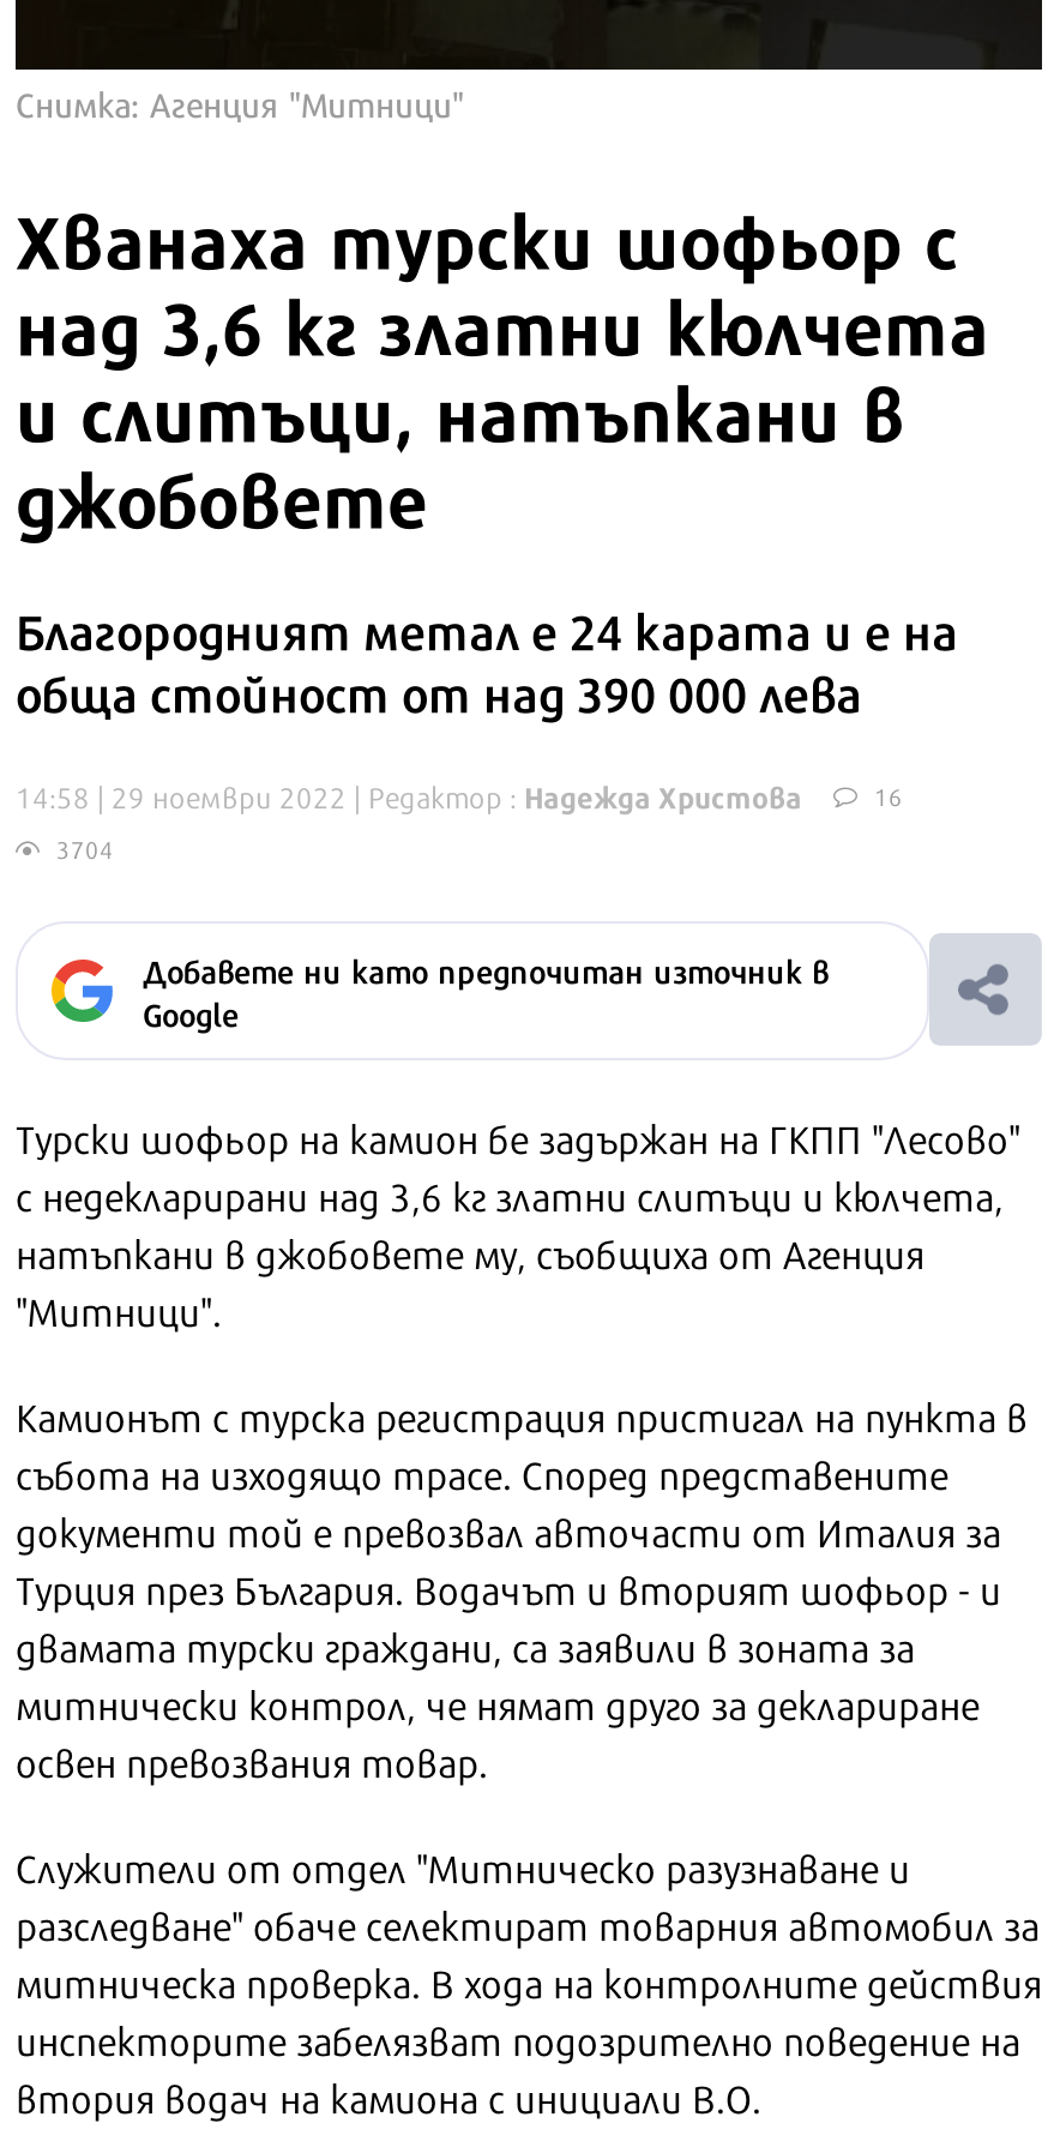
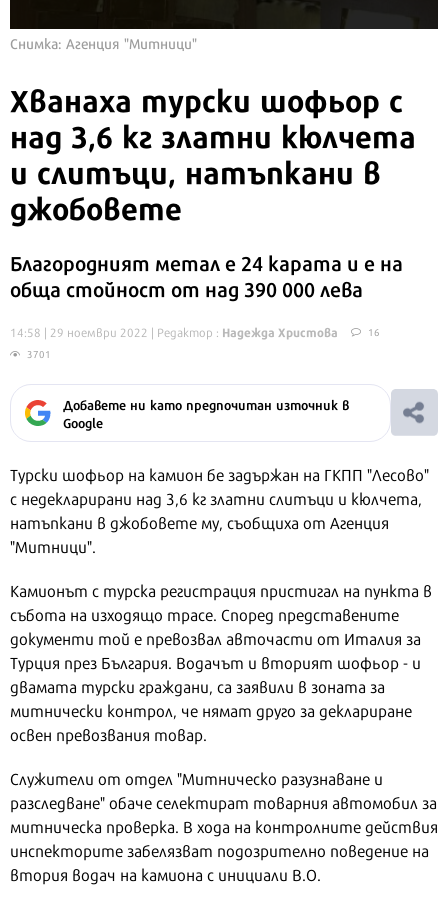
[56,829,114,865] 3704 -> [27,345,51,360] 3701

